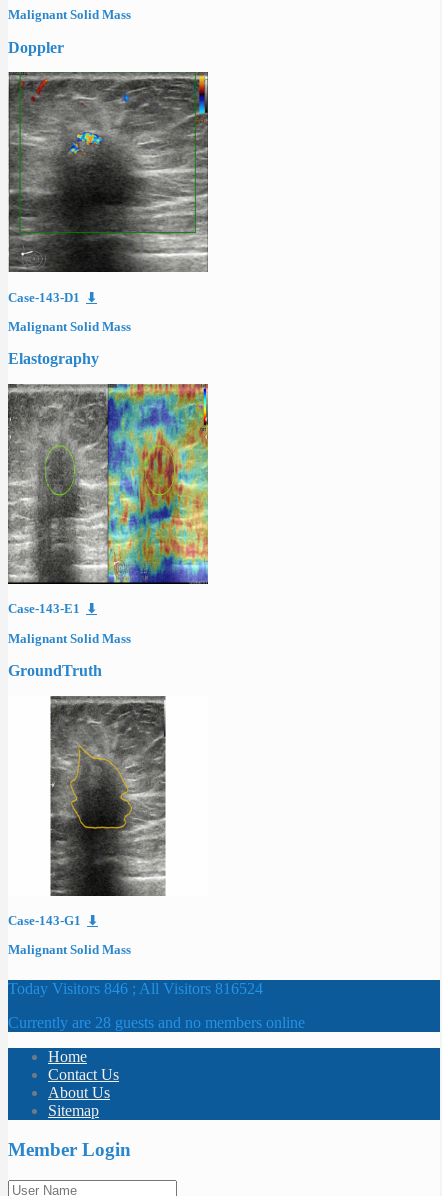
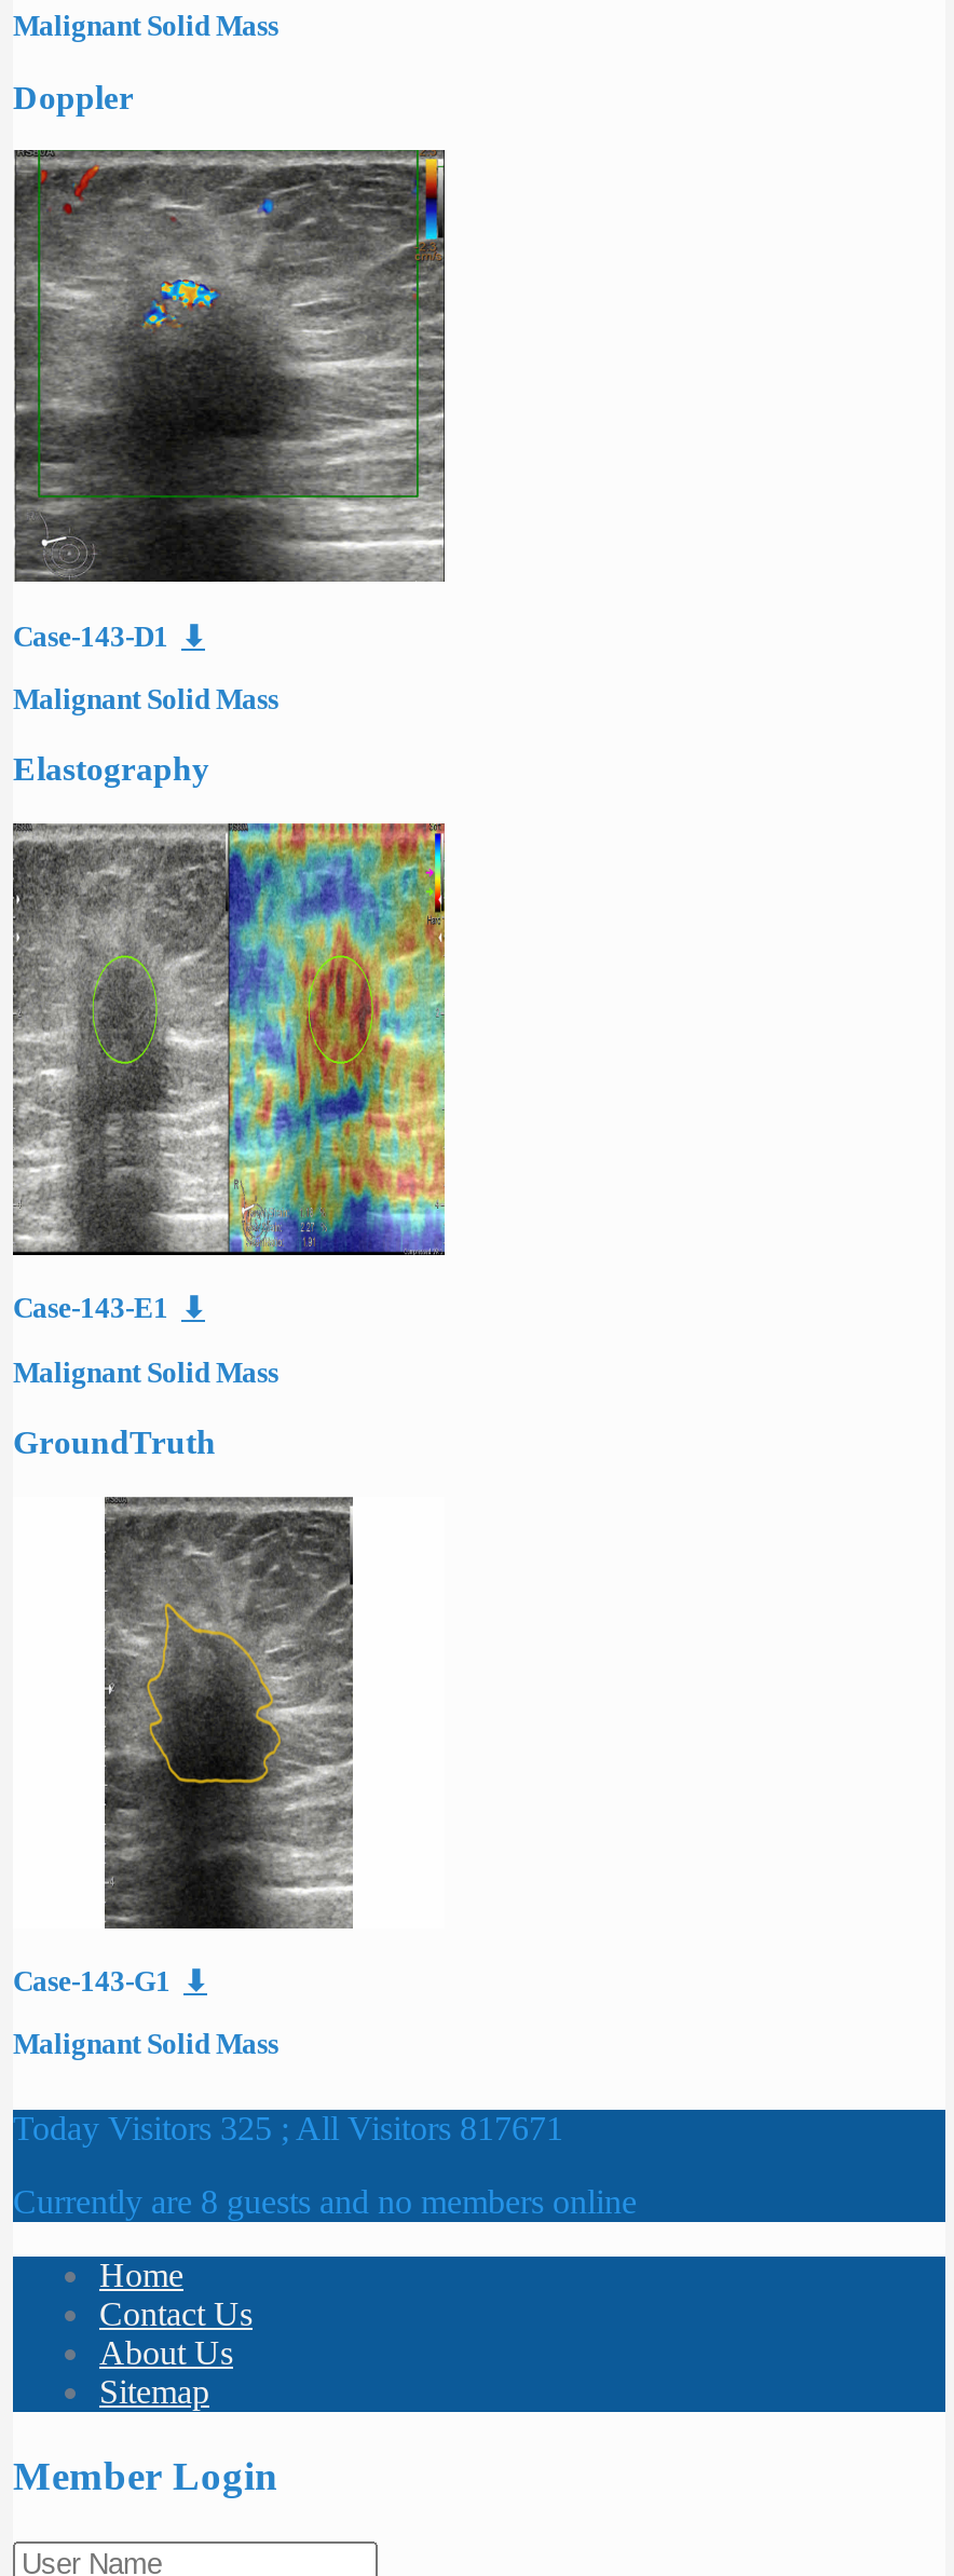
[8,980,263,997] Today Visitors 846 ; All Visitors 816524 -> [13,2110,563,2147] Today Visitors 325 ; All Visitors 817671
[8,1014,305,1031] Currently are 28 guests and no members online -> [13,2184,637,2221] Currently are 8 guests and no members online

